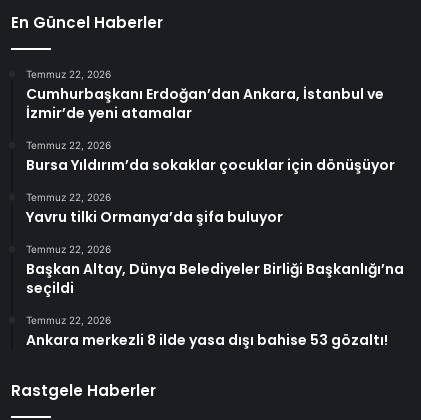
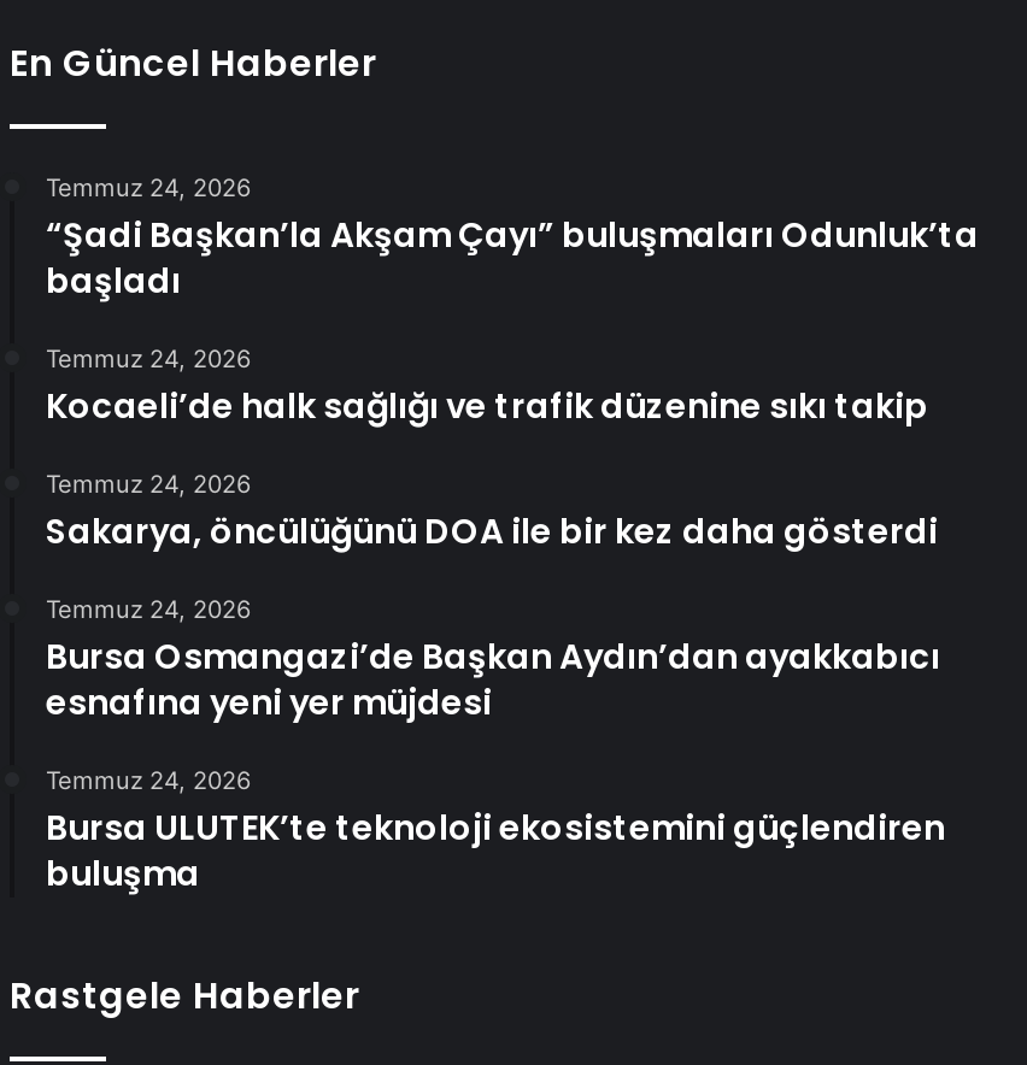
[26,67,384,122] Temmuz 22, 2026 | Cumhurbaşkanı Erdoğan’dan Ankara, İstanbul ve | İzmir’de yeni atamalar -> [46,171,979,304] Temmuz 24, 2026 | “Şadi Başkan’la Akşam Çayı” buluşmaları Odunluk’ta | başladı
[26,138,395,174] Temmuz 22, 2026 | Bursa Yıldırım’da sokaklar çocuklar için dönüşüyor -> [46,342,928,429] Temmuz 24, 2026 | Kocaeli’de halk sağlığı ve trafik düzenine sıkı takip
[26,190,283,226] Temmuz 22, 2026 | Yavru tilki Ormanya’da şifa buluyor -> [46,467,938,554] Temmuz 24, 2026 | Sakarya, öncülüğünü DOA ile bir kez daha gösterdi
[26,242,404,297] Temmuz 22, 2026 | Başkan Altay, Dünya Belediyeler Birliği Başkanlığı’na | seçildi -> [46,593,940,725] Temmuz 24, 2026 | Bursa Osmangazi’de Başkan Aydın’dan ayakkabıcı | esnafına yeni yer müjdesi
[26,313,388,349] Temmuz 22, 2026 | Ankara merkezli 8 ilde yasa dışı bahise 53 gözaltı! -> [46,764,945,896] Temmuz 24, 2026 | Bursa ULUTEK’te teknoloji ekosistemini güçlendiren | buluşma

